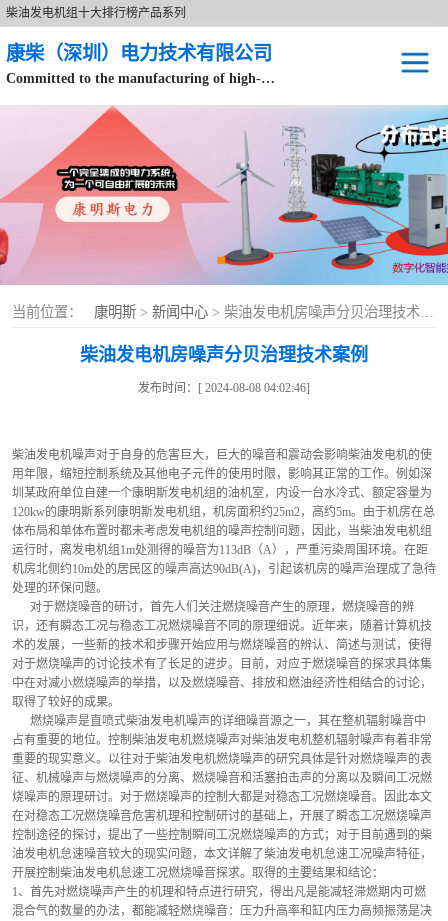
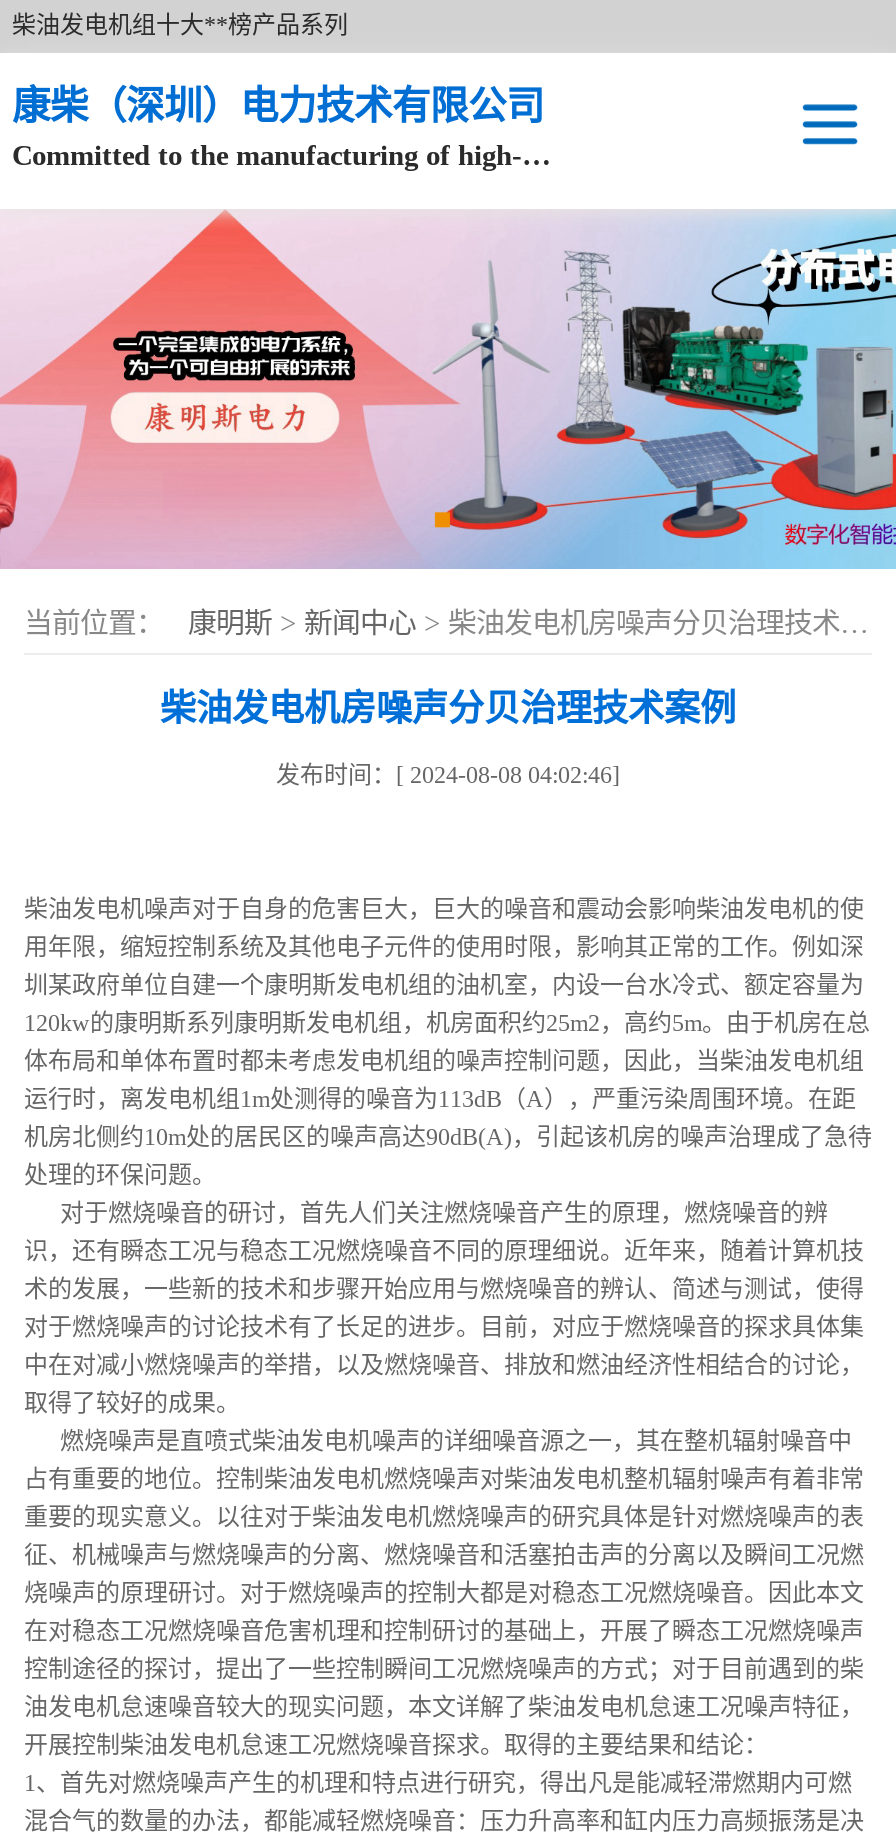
[6,6,186,20] 柴油发电机组十大排行榜产品系列 -> [12,11,348,39] 柴油发电机组十大**榜产品系列

